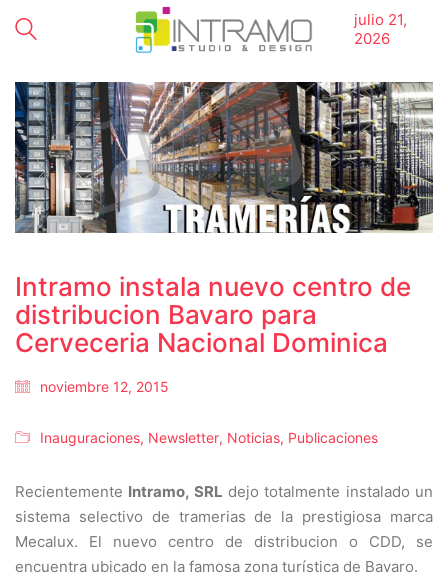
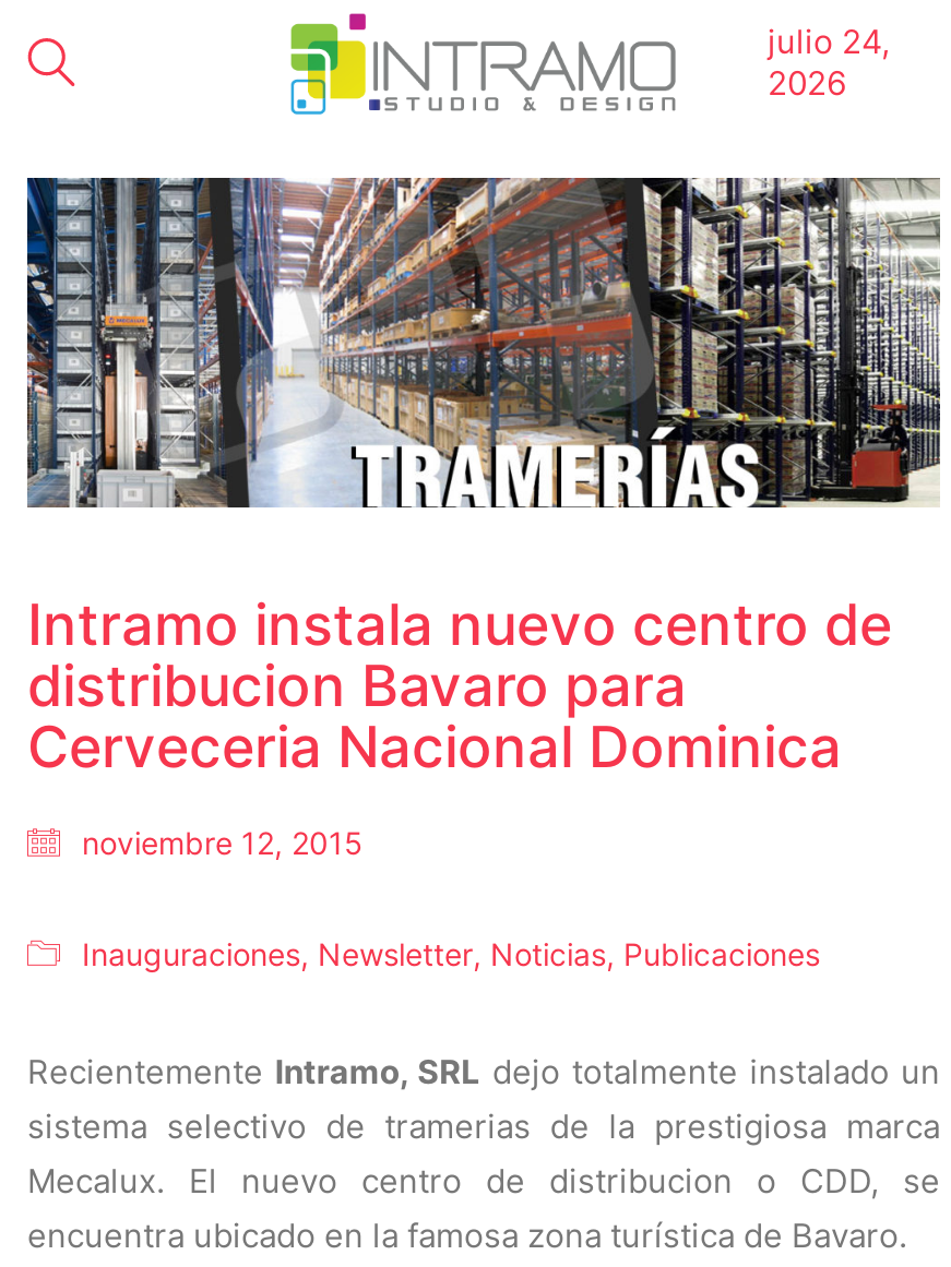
[354,9,407,28] julio 21, -> [768,20,890,61] julio 24,

